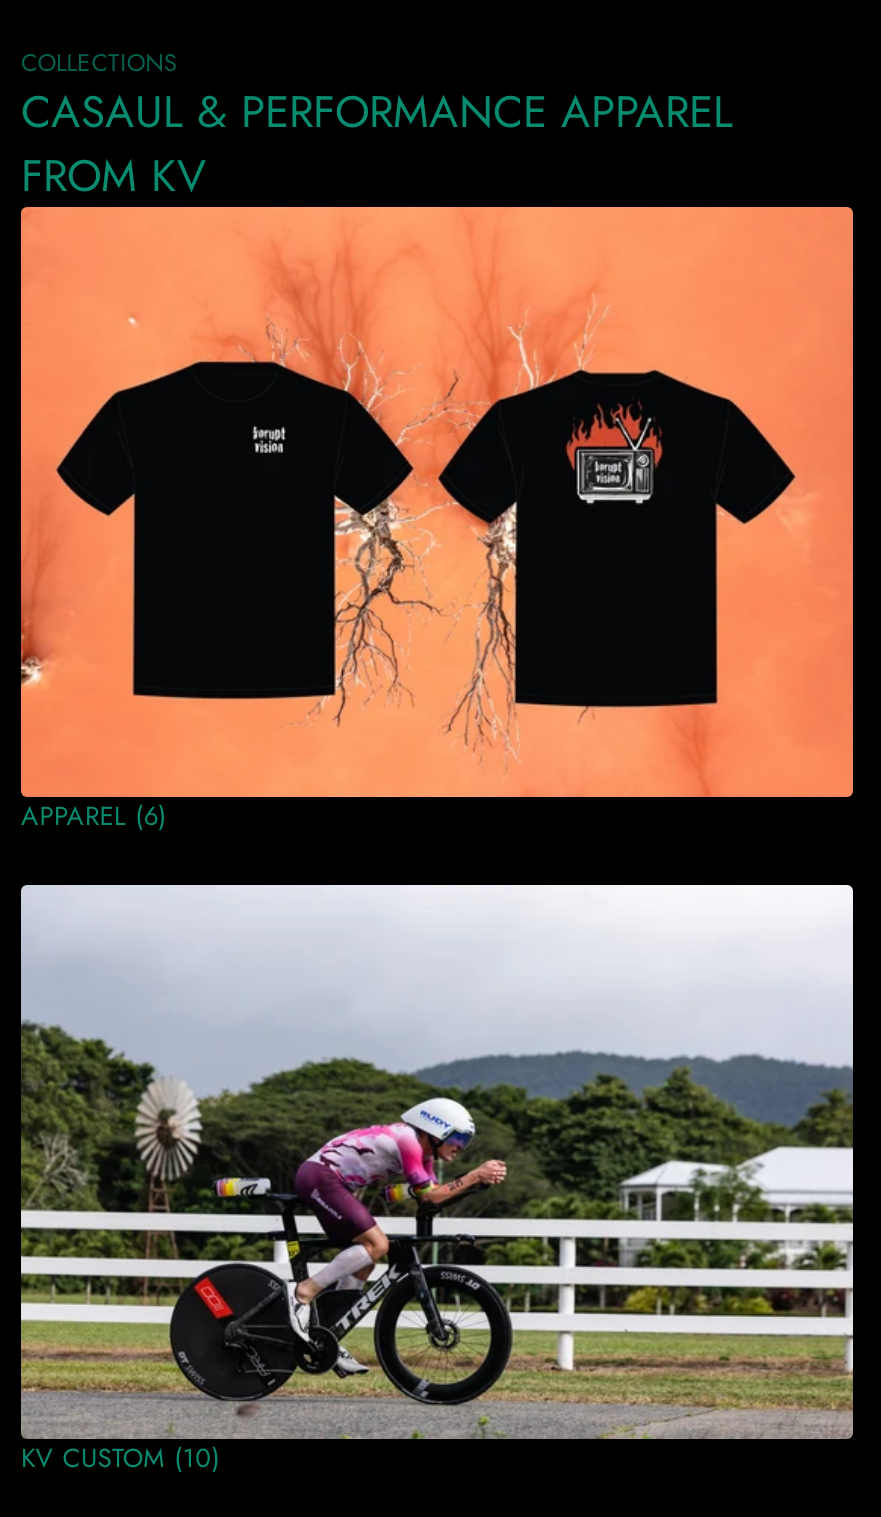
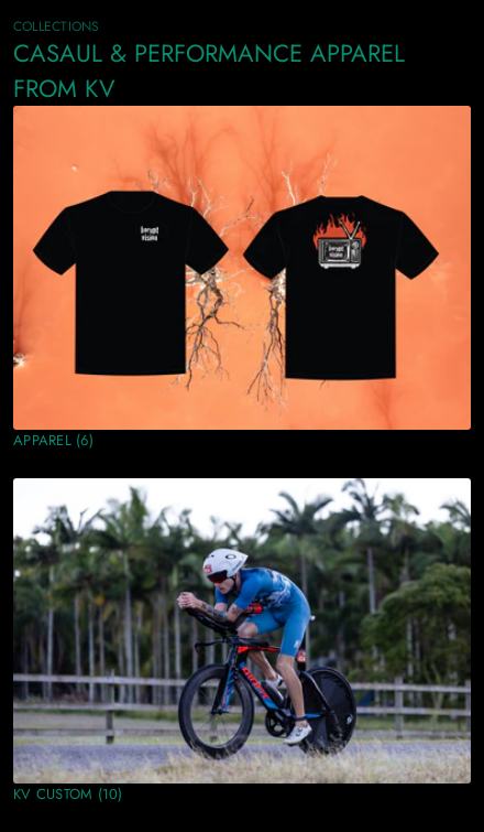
[19,884,855,1438] [image] -> [13,478,472,784] [image]

